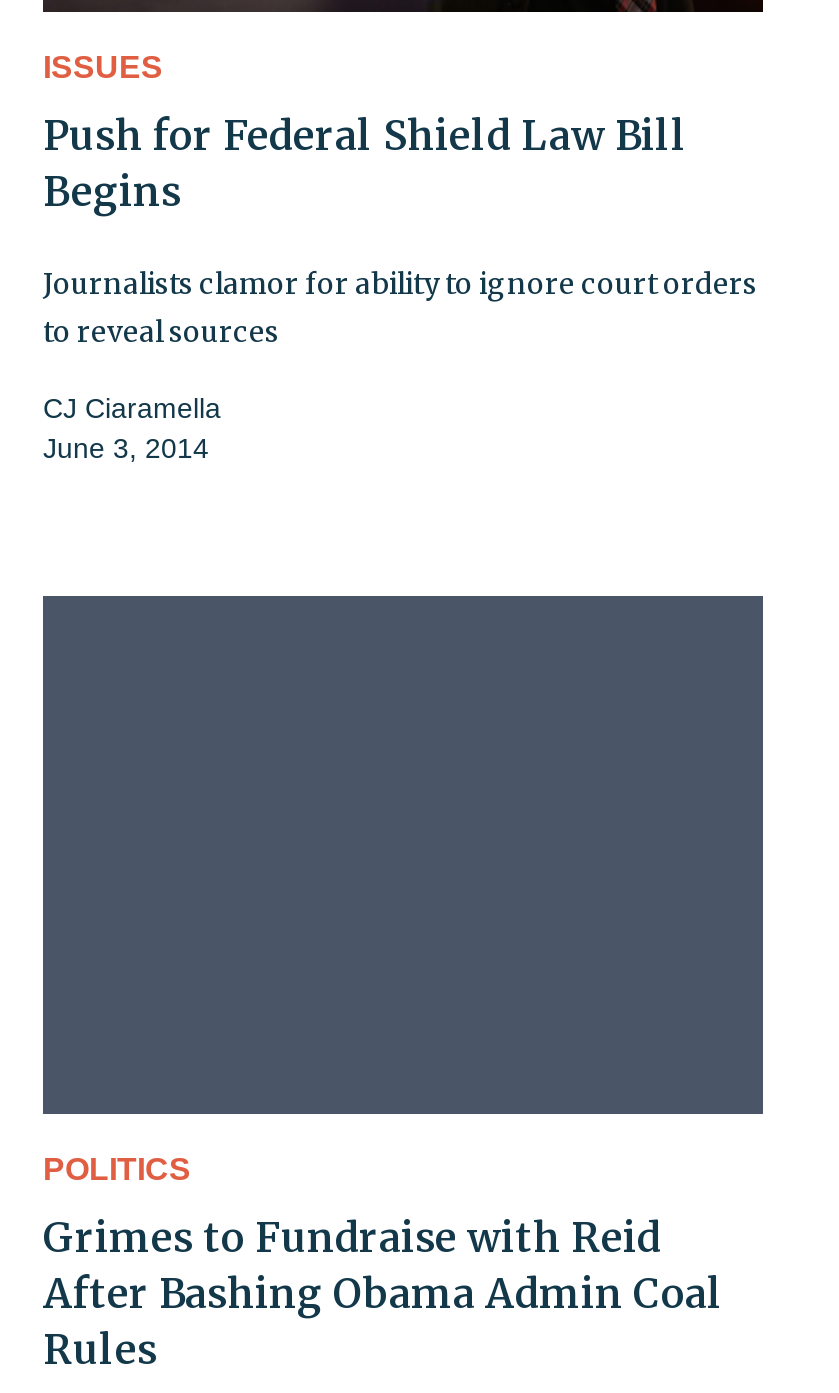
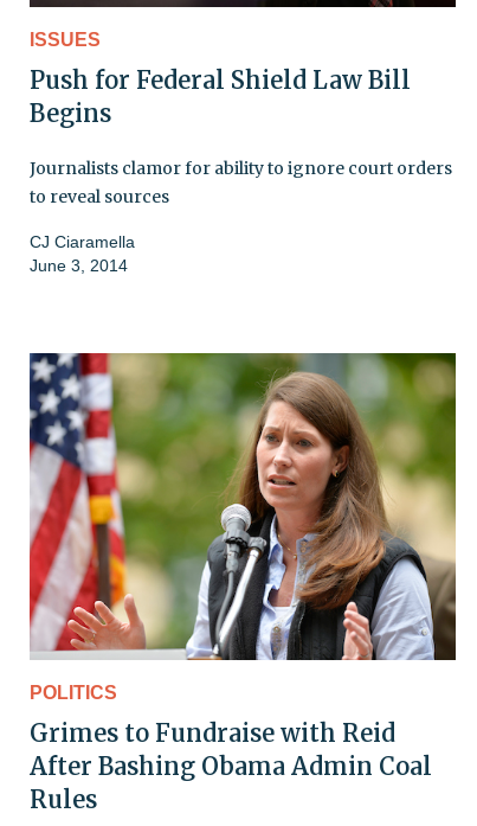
none -> [28,352,457,661] [image]

